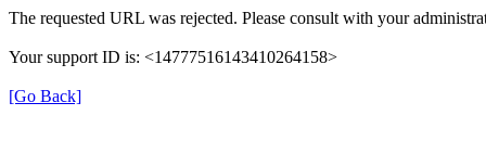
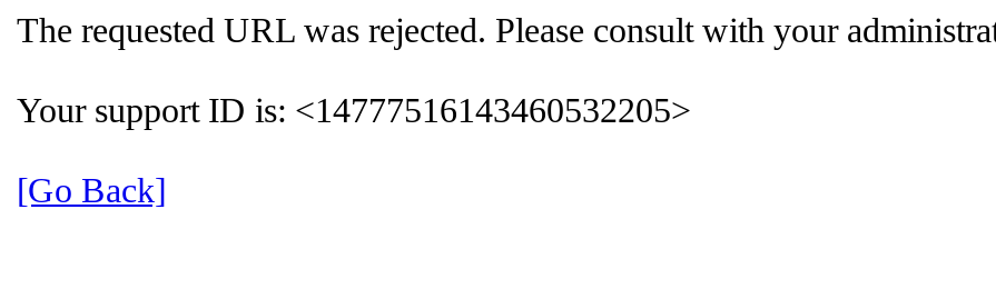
[9,48,337,66] Your support ID is: <14777516143410264158> -> [17,91,691,129] Your support ID is: <14777516143460532205>

